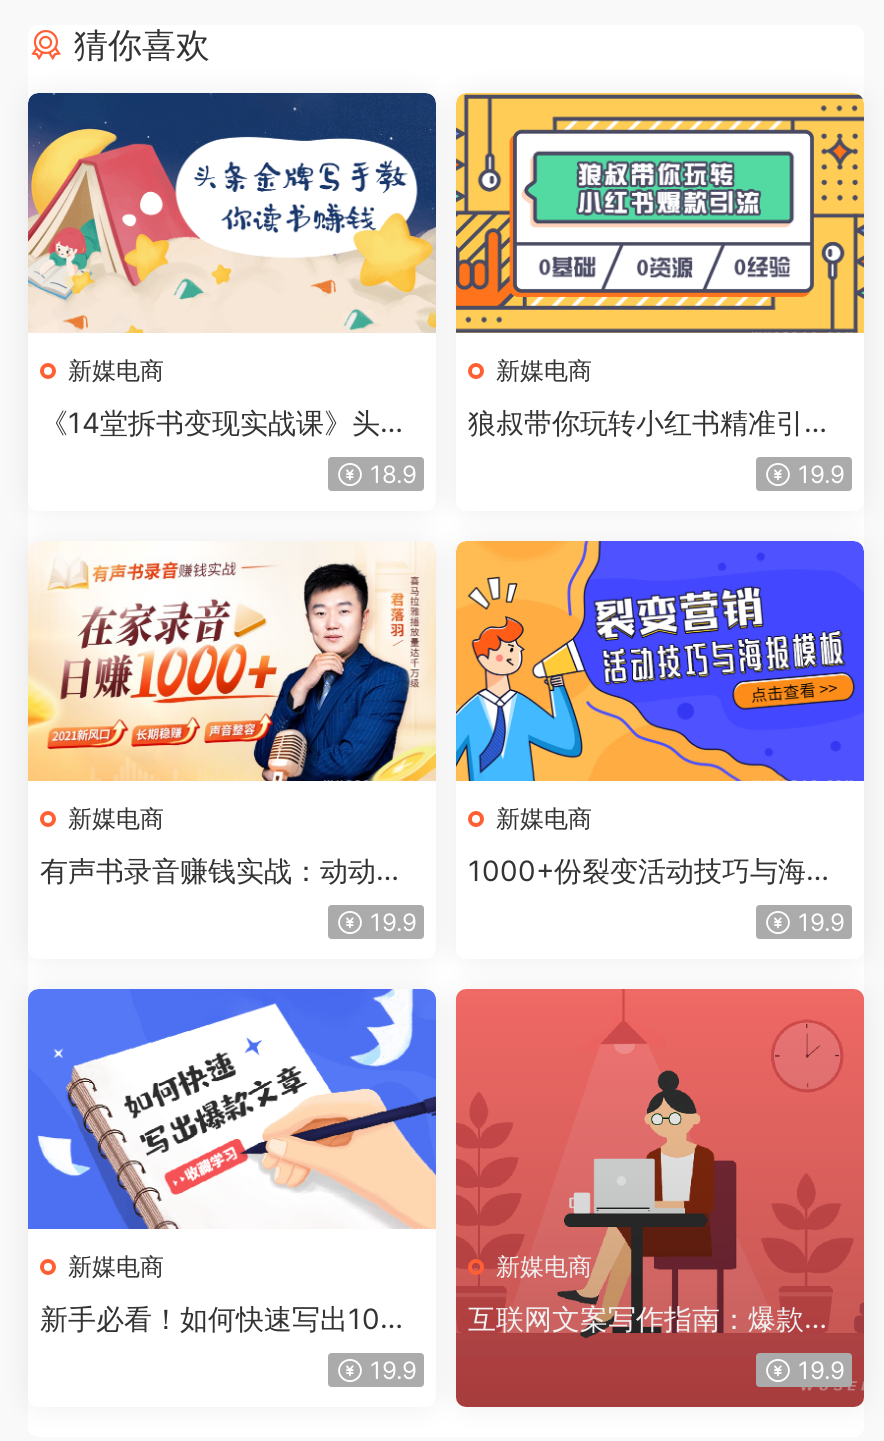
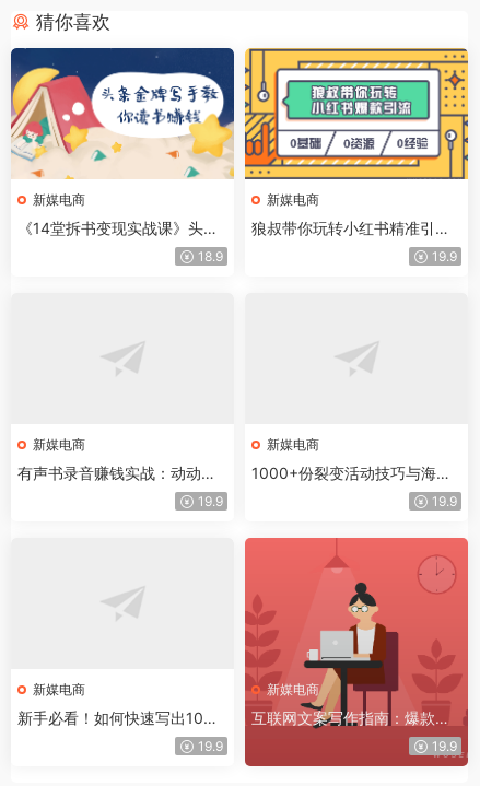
[454,539,866,783] [image] -> none
[26,561,438,783] [image] -> none
[26,987,438,1231] [image] -> none

